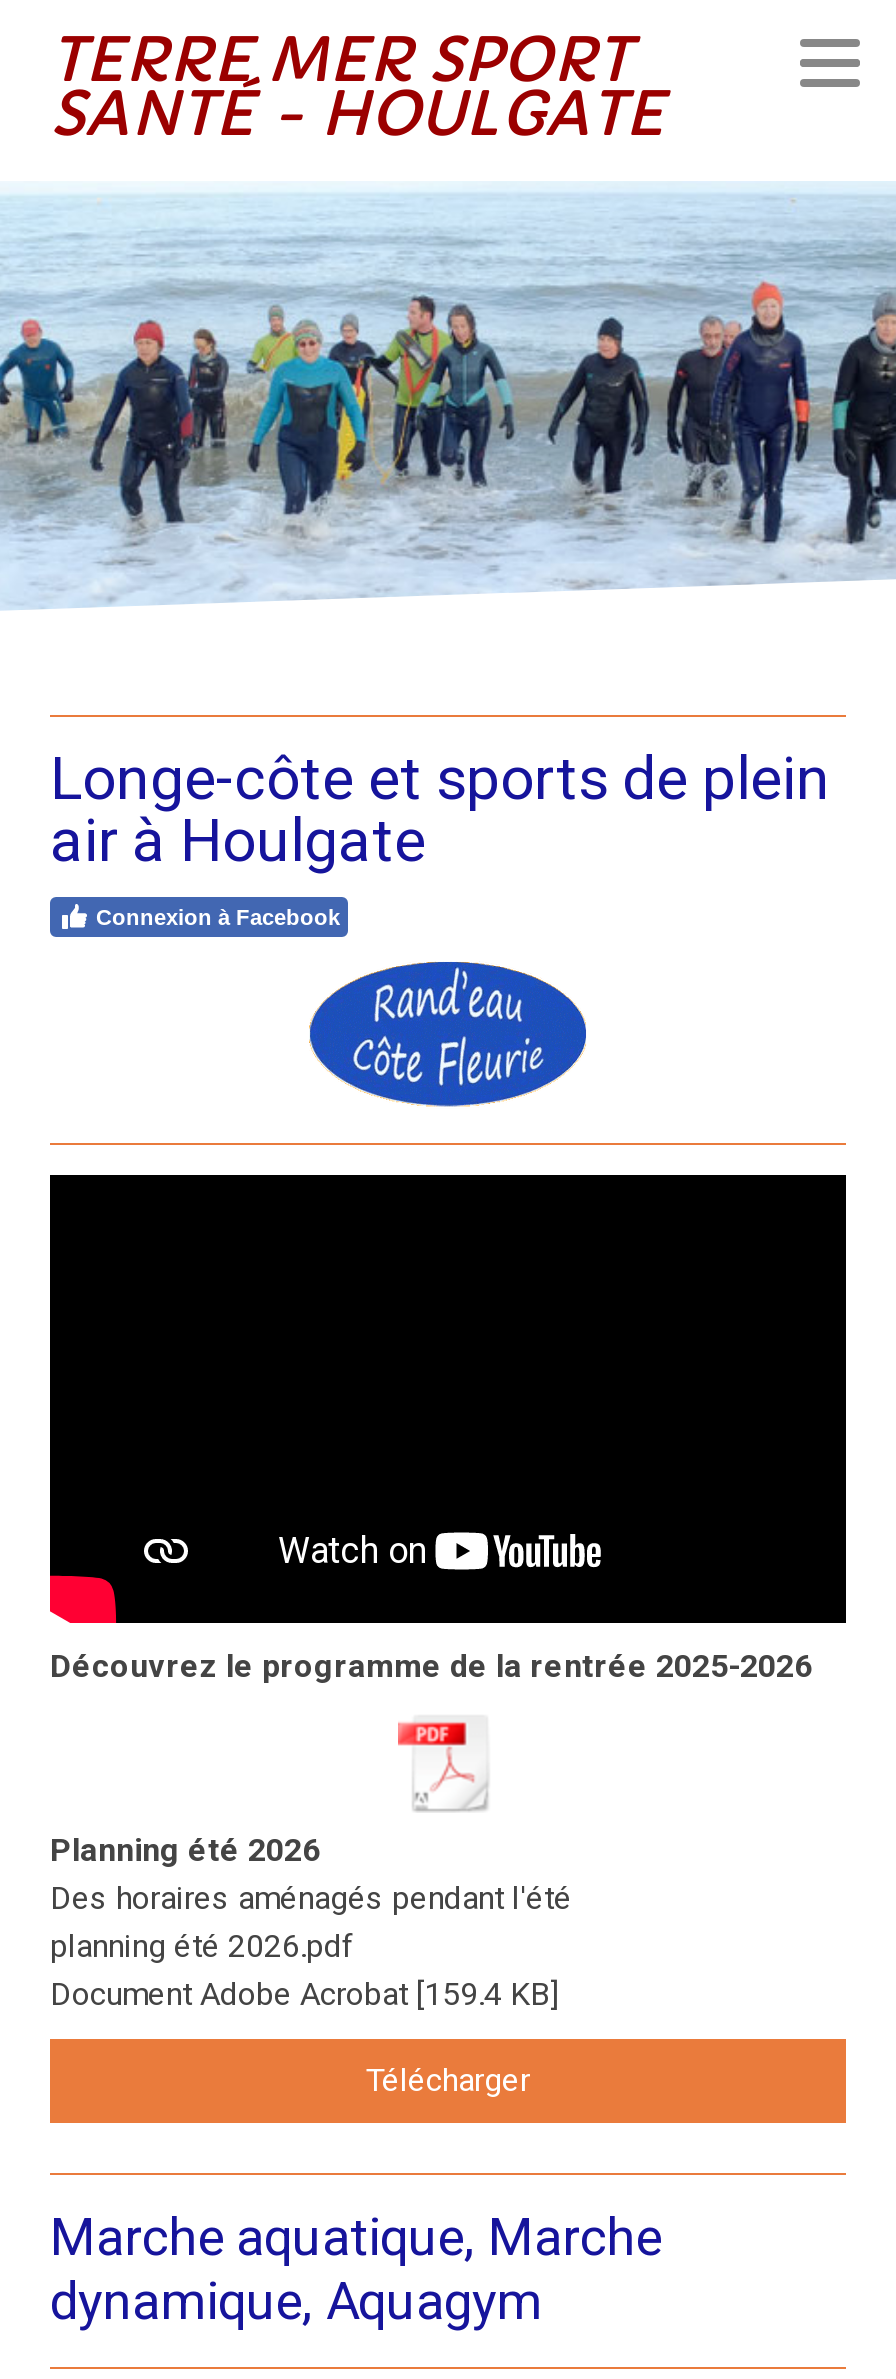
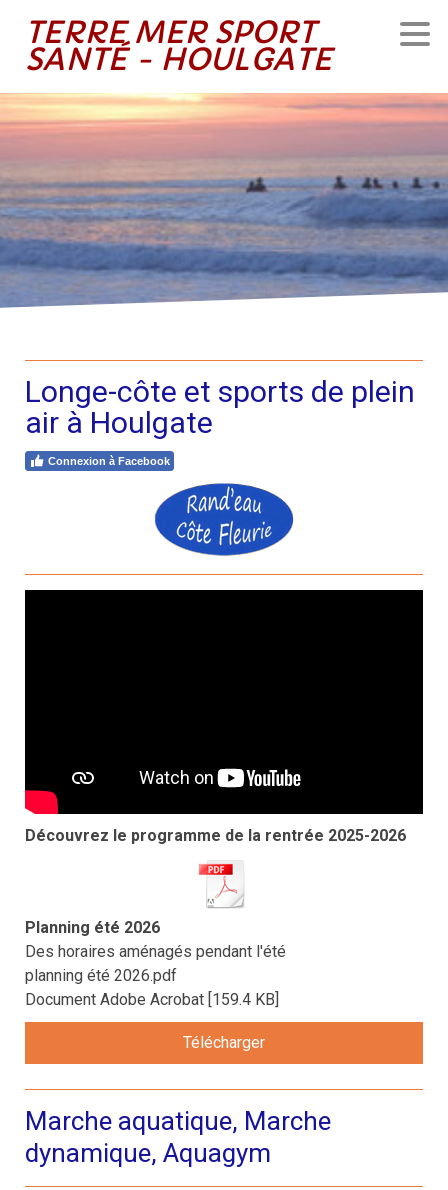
[6,183,890,609] [image] -> [3,93,445,308] [image]

